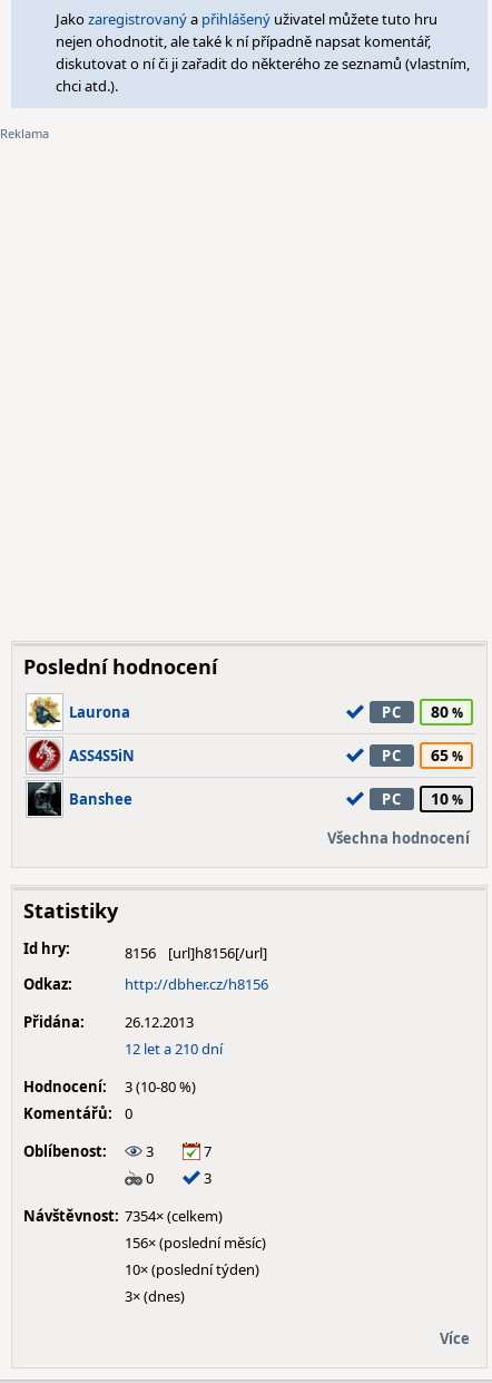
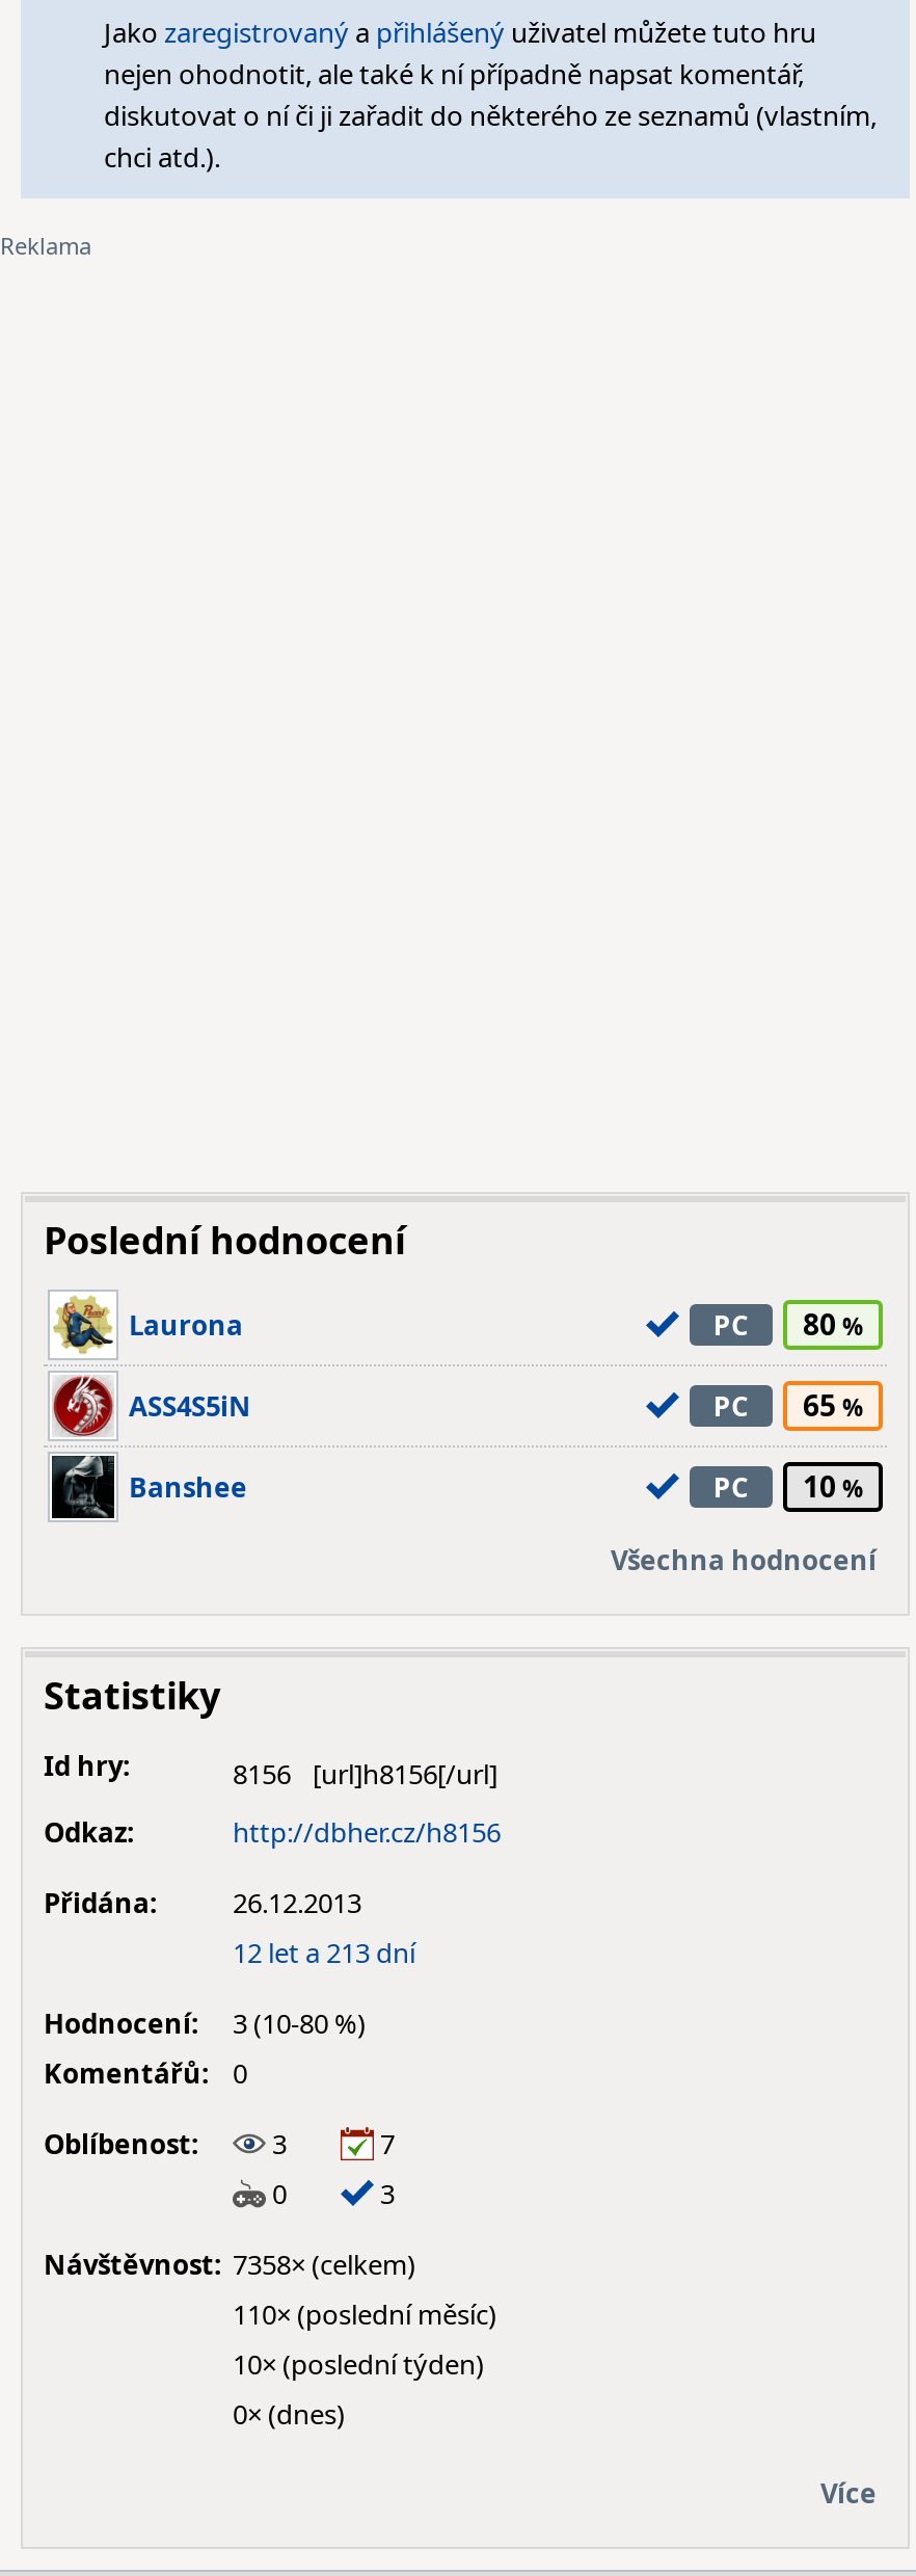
[125,1039,223,1059] 12 let a 210 dní -> [233,1934,415,1971] 12 let a 213 dní
[23,1206,223,1226] Návštěvnost: 7354× (celkem) -> [44,2246,415,2283] Návštěvnost: 7358× (celkem)
[125,1233,266,1253] 156× (poslední měsíc) -> [233,2295,496,2333] 110× (poslední měsíc)
[125,1286,185,1306] 3× (dnes) -> [233,2395,345,2433] 0× (dnes)

